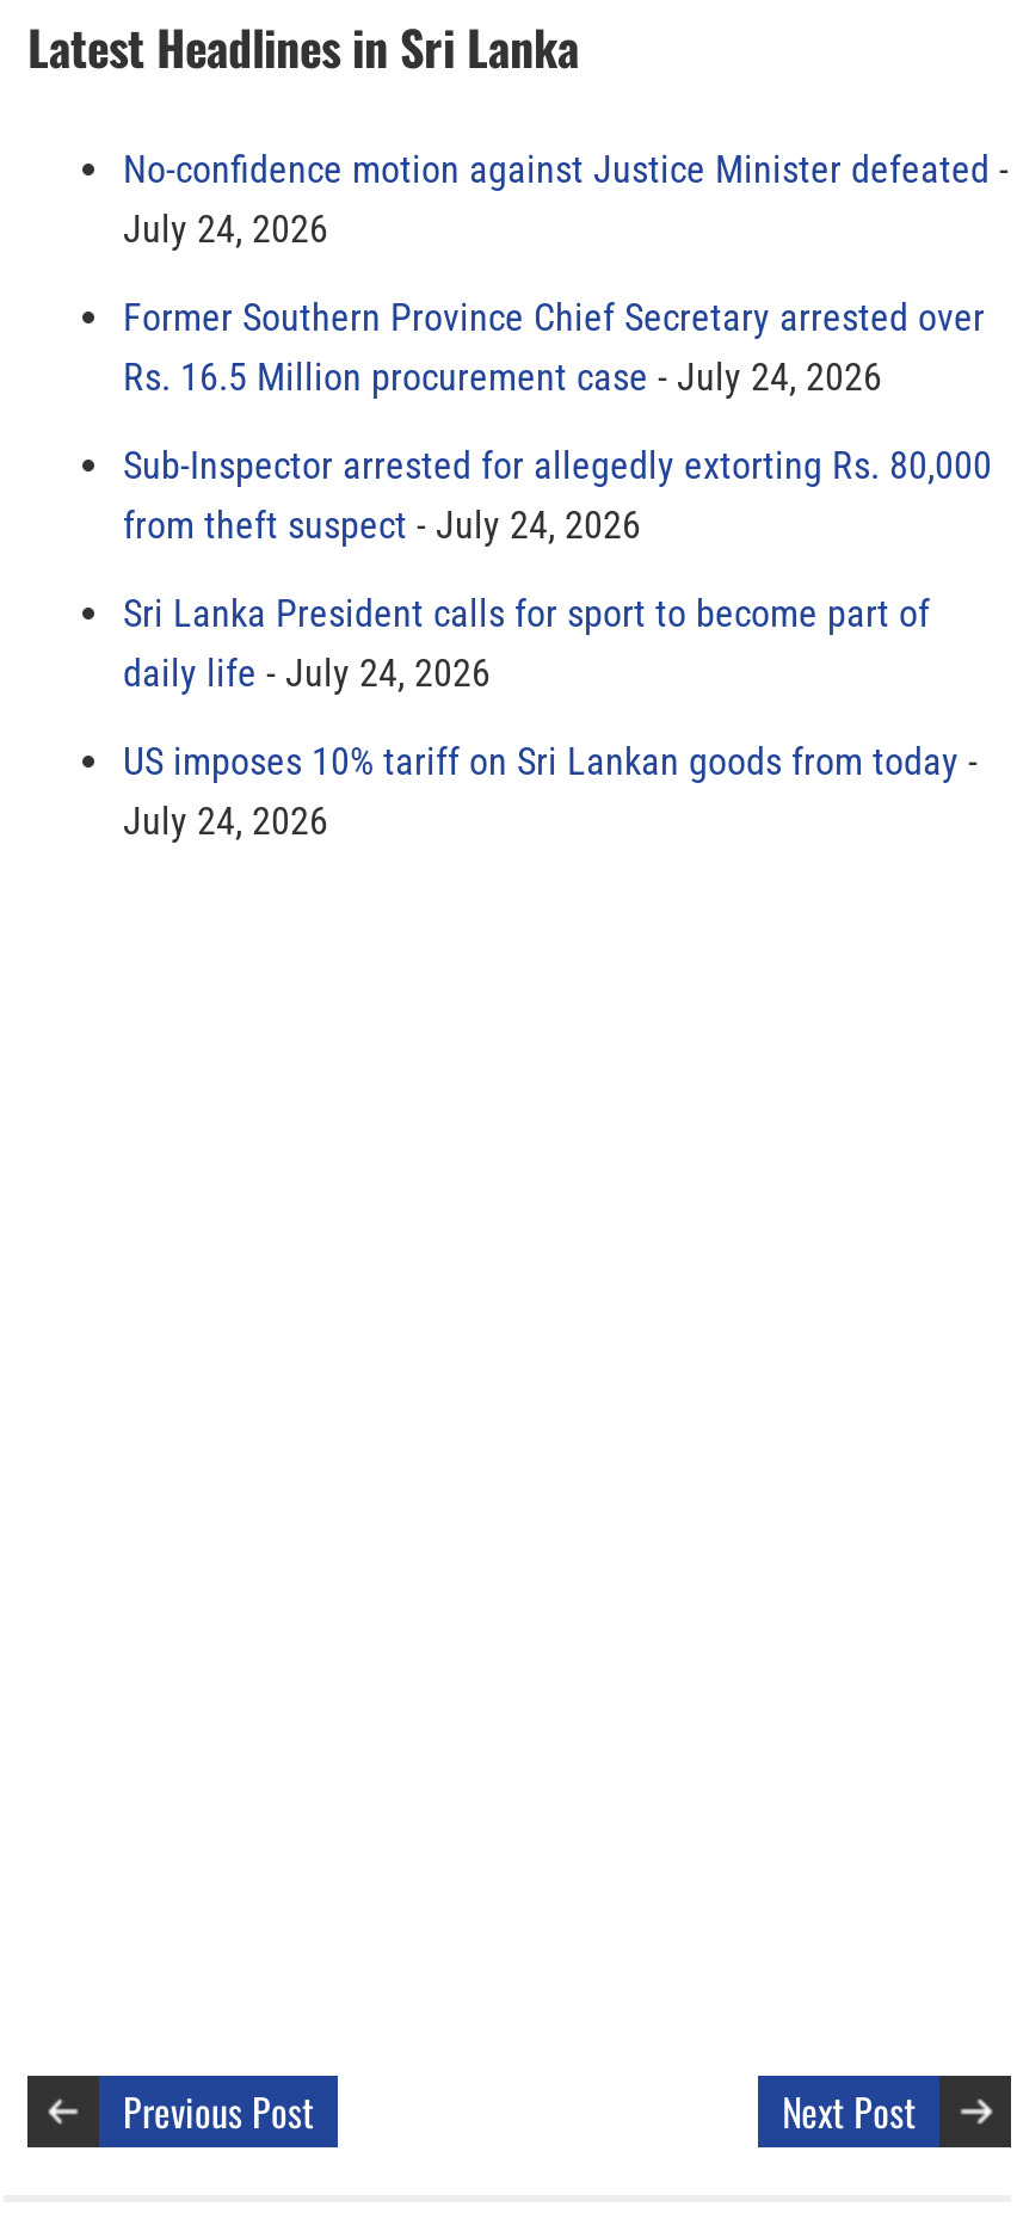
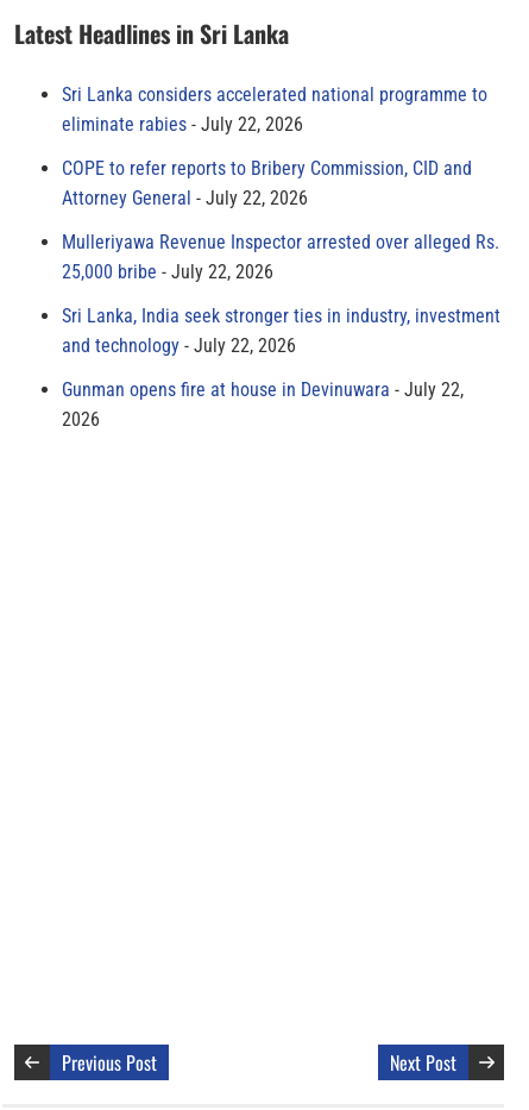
[123,147,990,252] No-confidence motion against Justice Minister defeated | July 24, 2026 -> [62,83,487,136] Sri Lanka considers accelerated national programme to | eliminate rabies | July 22, 2026
[123,295,985,400] Former Southern Province Chief Secretary arrested over | Rs. 16.5 Million procurement case | July 24, 2026 -> [62,157,472,209] COPE to refer reports to Bribery Commission, CID and | Attorney General | July 22, 2026
[123,443,992,548] Sub-Inspector arrested for allegedly extorting Rs. 80,000 | from theft suspect | July 24, 2026 -> [62,231,499,283] Mulleriyawa Revenue Inspector arrested over alleged Rs. | 25,000 bribe | July 22, 2026
[123,591,930,696] Sri Lanka President calls for sport to become part of | daily life | July 24, 2026 -> [62,304,500,357] Sri Lanka, India seek stronger ties in industry, investment | and technology | July 22, 2026
[123,739,959,844] US imposes 10% tariff on Sri Lankan goods from today | July 24, 2026 -> [62,378,464,431] Gunman opens fire at house in Devinuwara | July 22, | 2026

